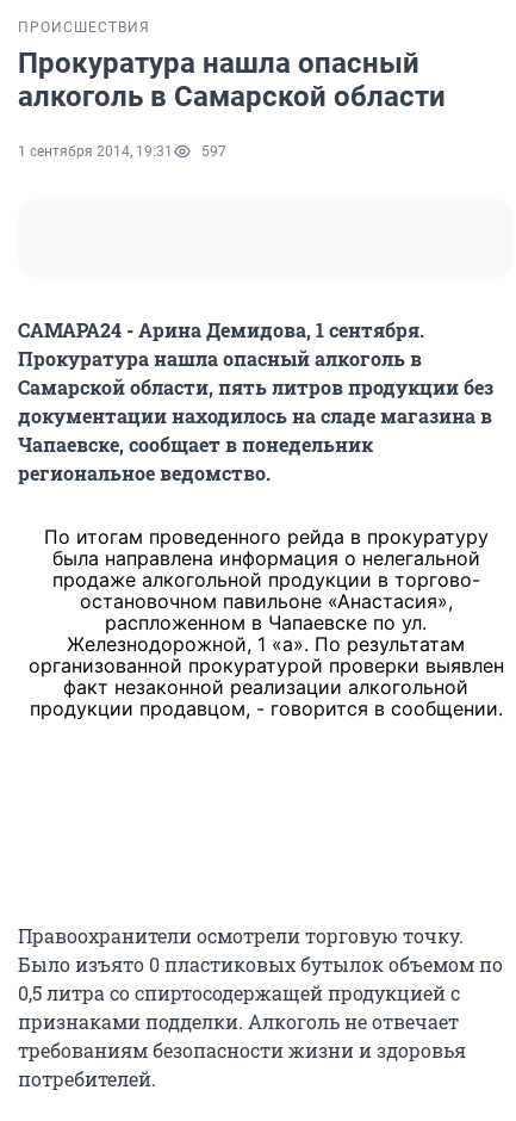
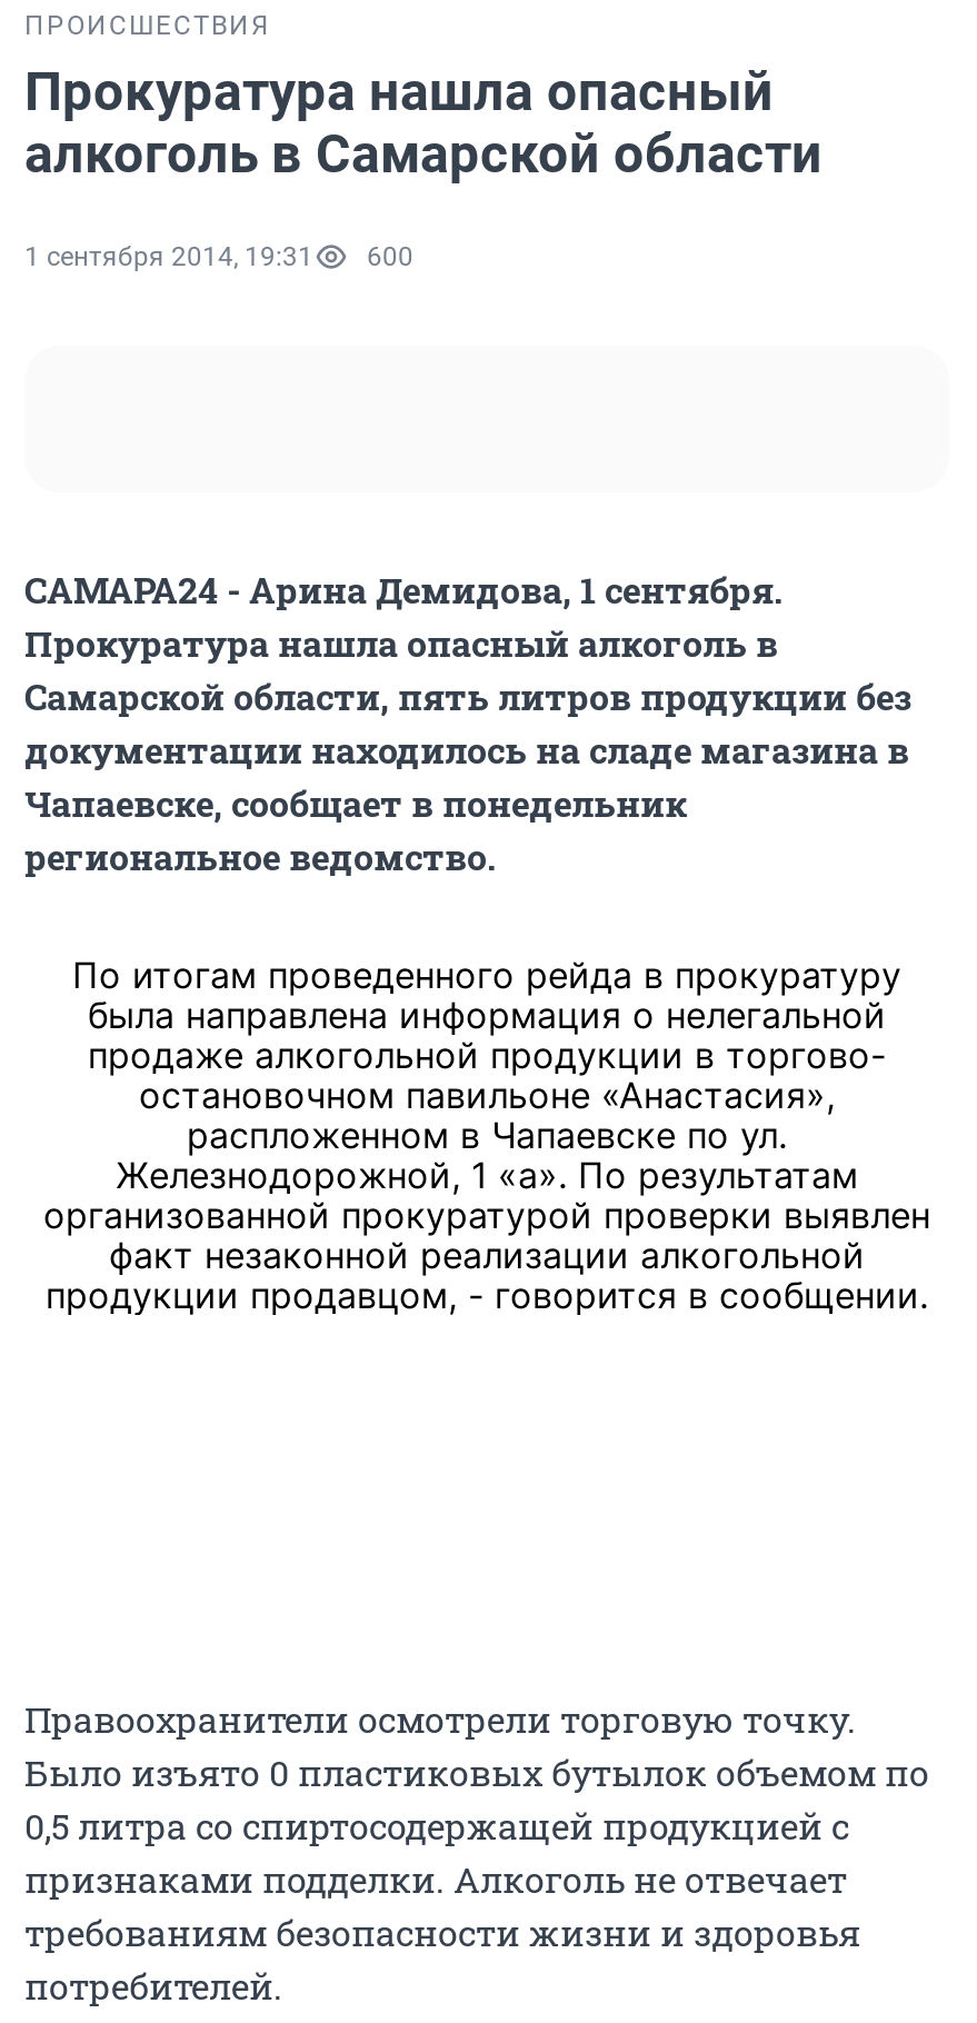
[18,143,226,160] 1 сентября 2014, 19:31 597 -> [24,241,413,273] 1 сентября 2014, 19:31 600

